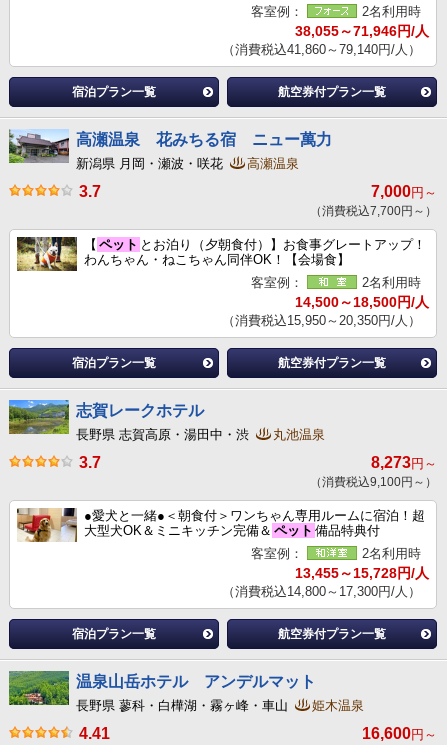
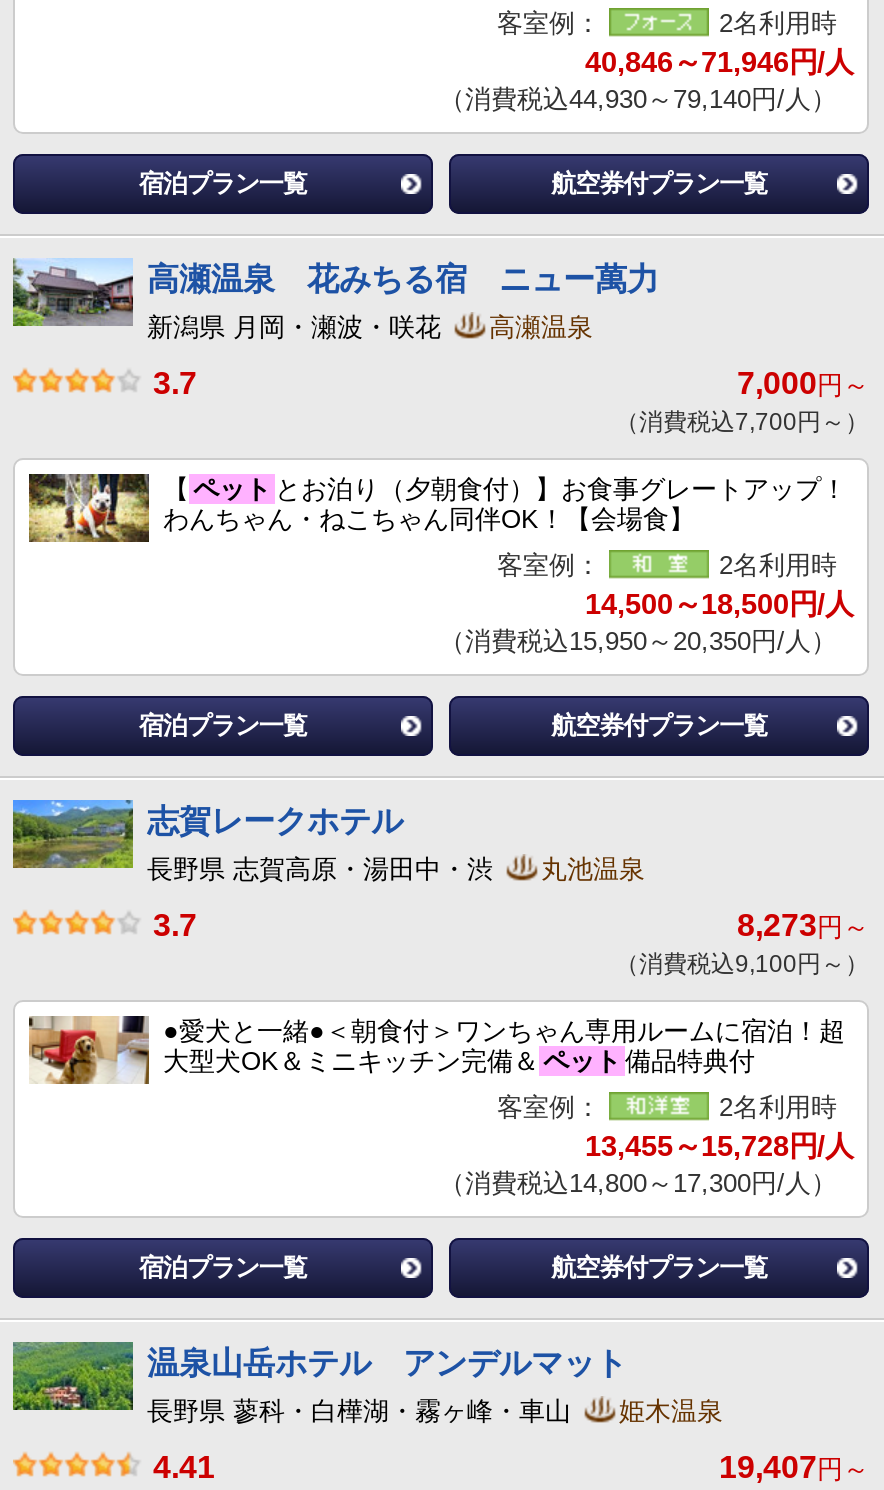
[295,23,429,39] 38,055～71,946円/人 -> [585,47,853,79] 40,846～71,946円/人
[222,42,421,57] （消費税込41,860～79,140円/人） -> [439,85,837,115] （消費税込44,930～79,140円/人）
[362,725,437,742] 16,600円～ -> [719,1451,869,1485] 19,407円～

